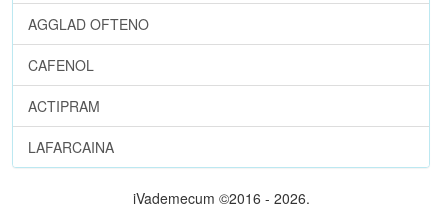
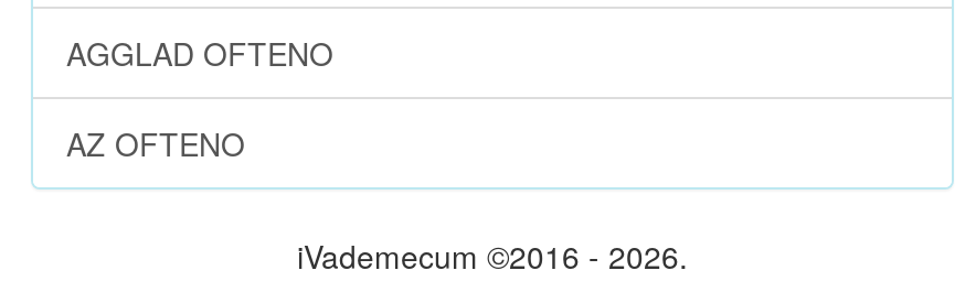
[28,55,114,157] CAFENOL | ACTIPRAM | LAFARCAINA -> [66,121,245,165] AZ OFTENO

